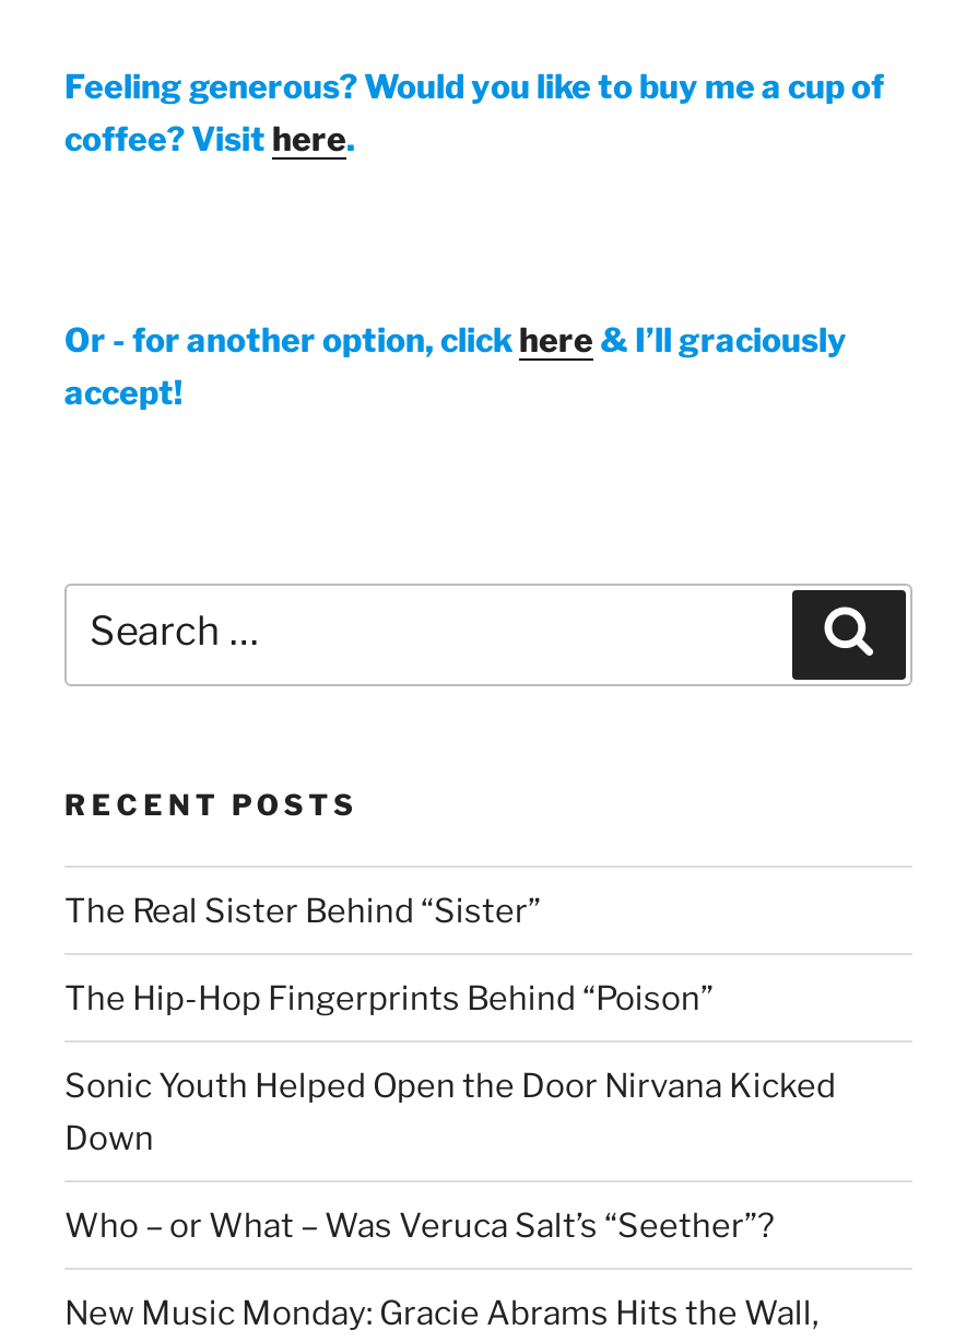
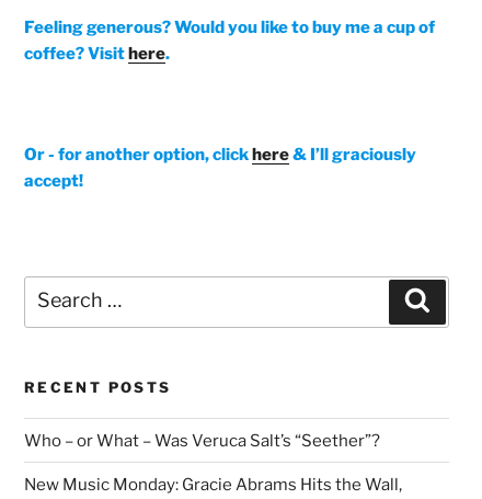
[64,891,836,1158] The Real Sister Behind “Sister” | The Hip-Hop Fingerprints Behind “Poison” | Sonic Youth Helped Open the Door Nirvana Kicked | Down -> none

